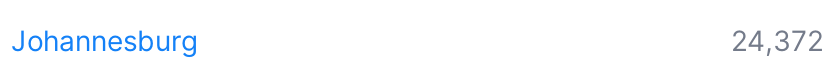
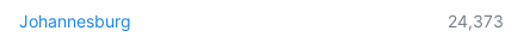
[731,23,823,57] 24,372 -> [448,11,504,31] 24,373

